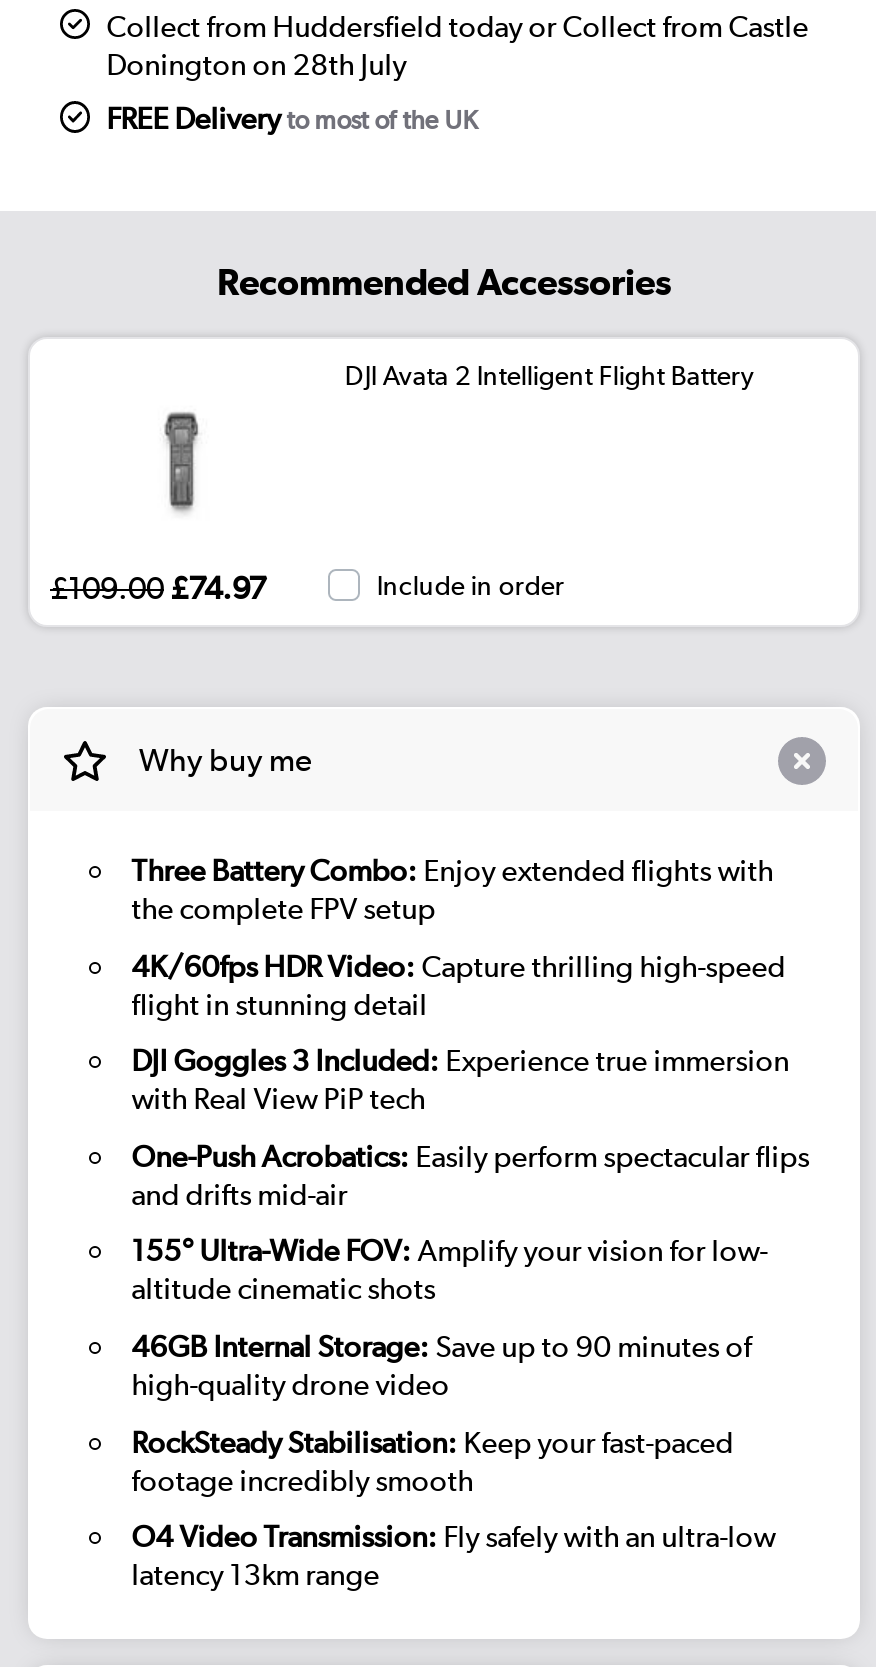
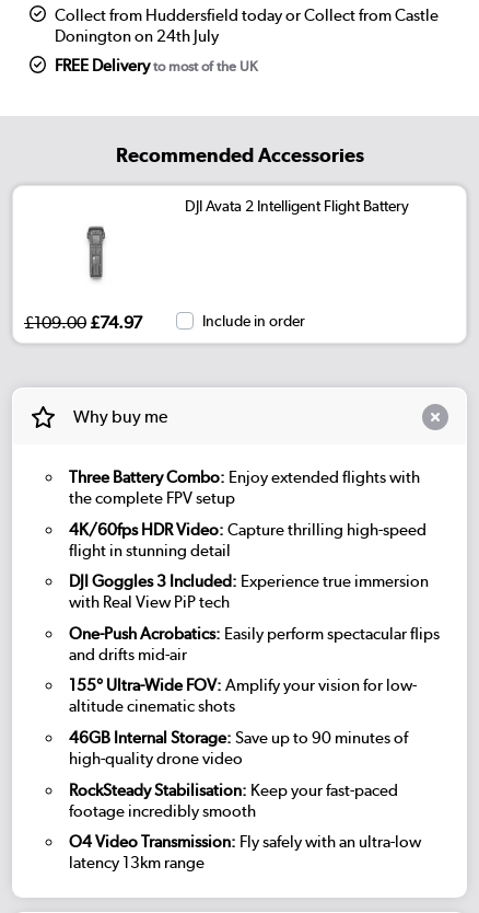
[106,46,406,82] Donington on 28th July -> [55,26,219,46] Donington on 24th July

